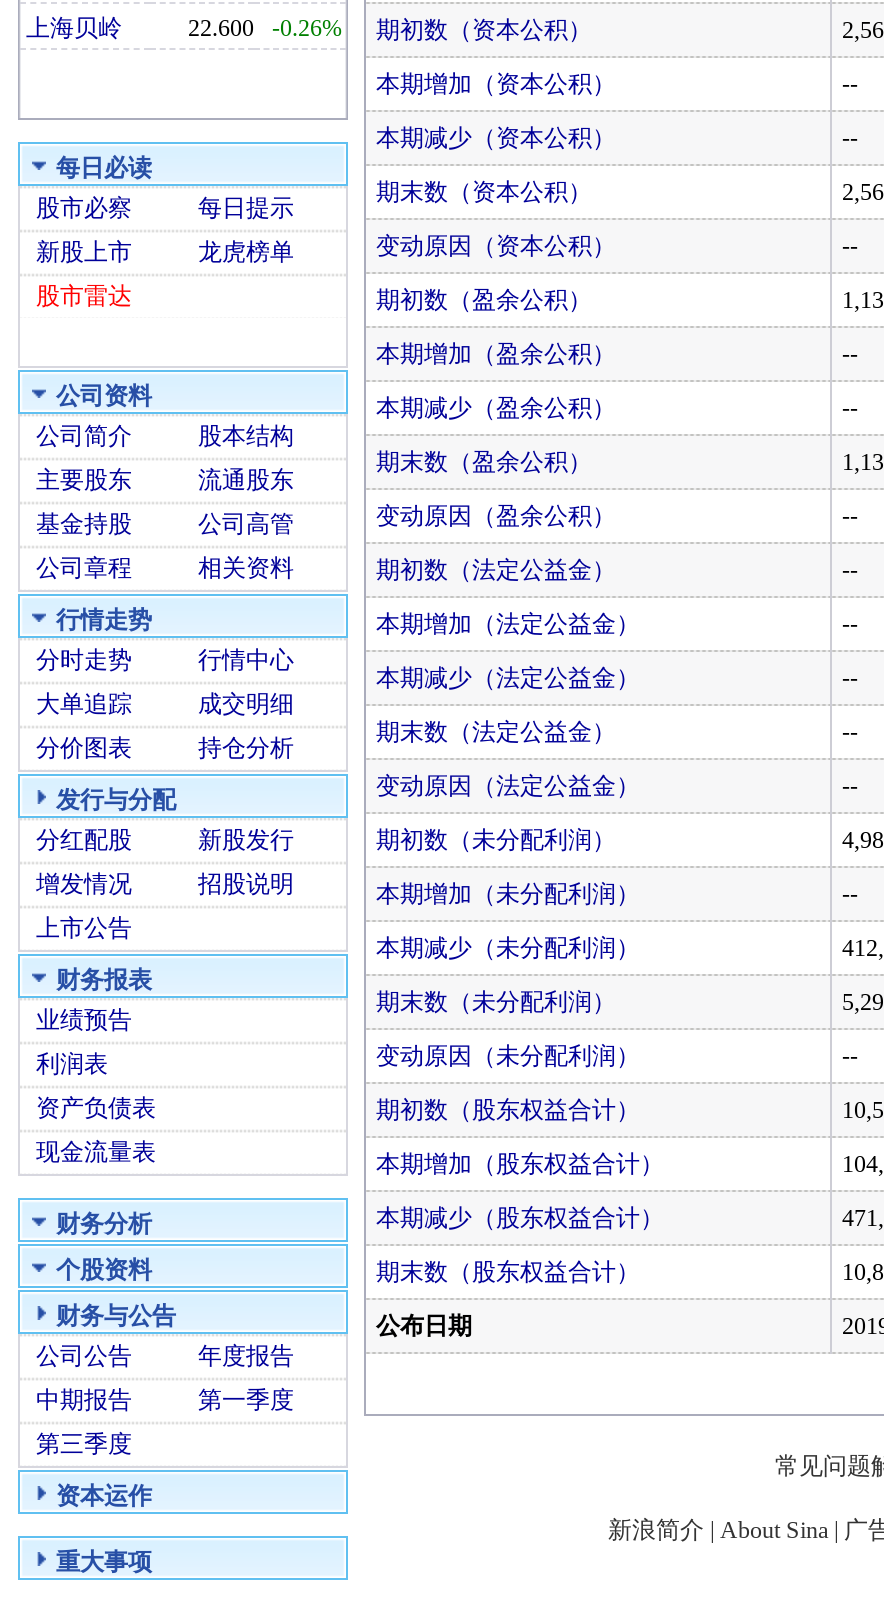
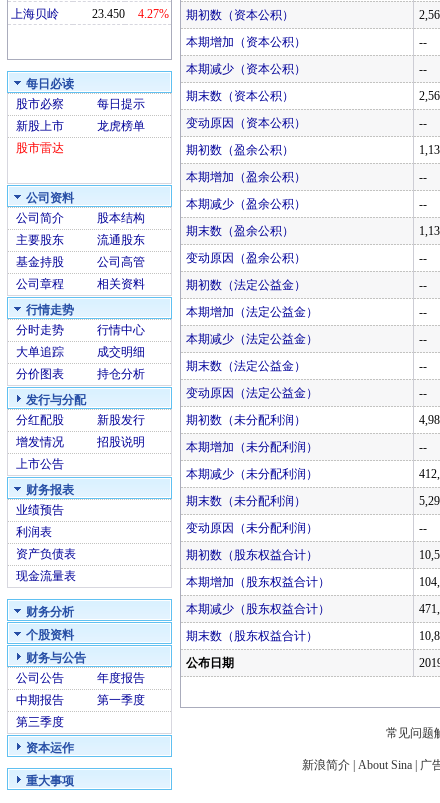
[188,14,254,42] 22.600 -> [92,7,125,21] 23.450
[272,14,342,42] -0.26% -> [138,7,169,21] 4.27%

